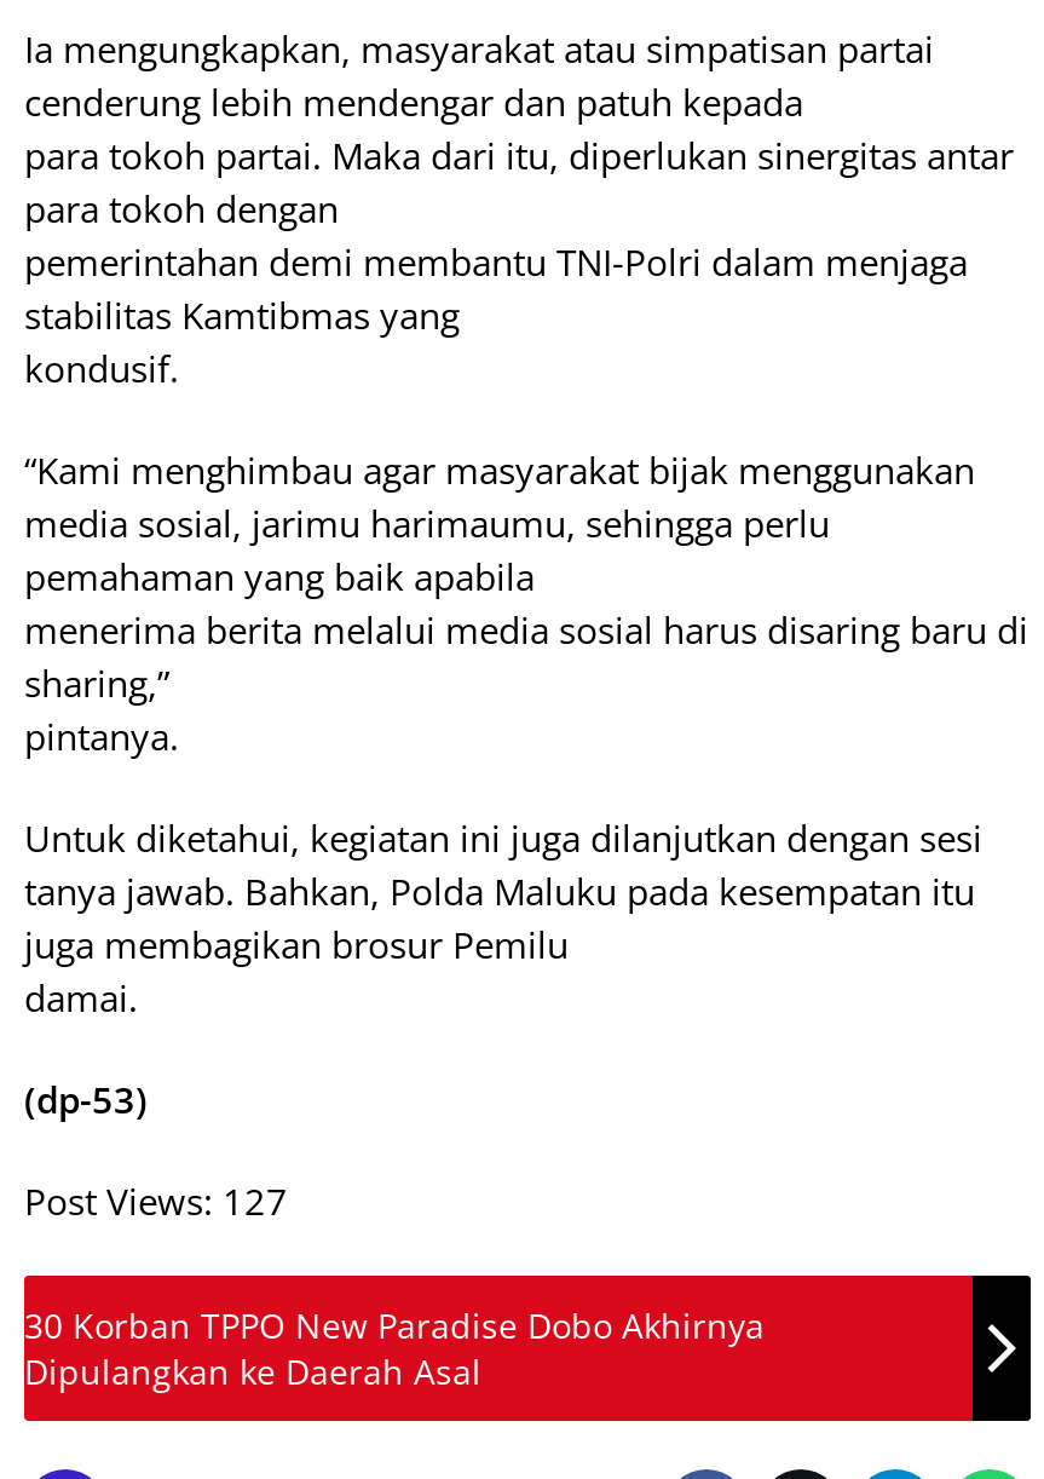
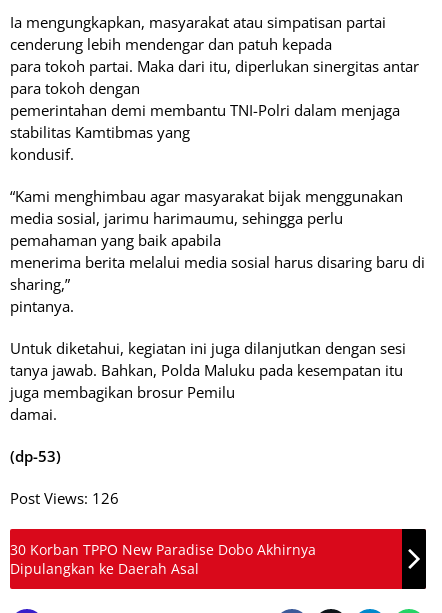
[24,1176,288,1224] Post Views: 127 -> [10,488,119,508] Post Views: 126

